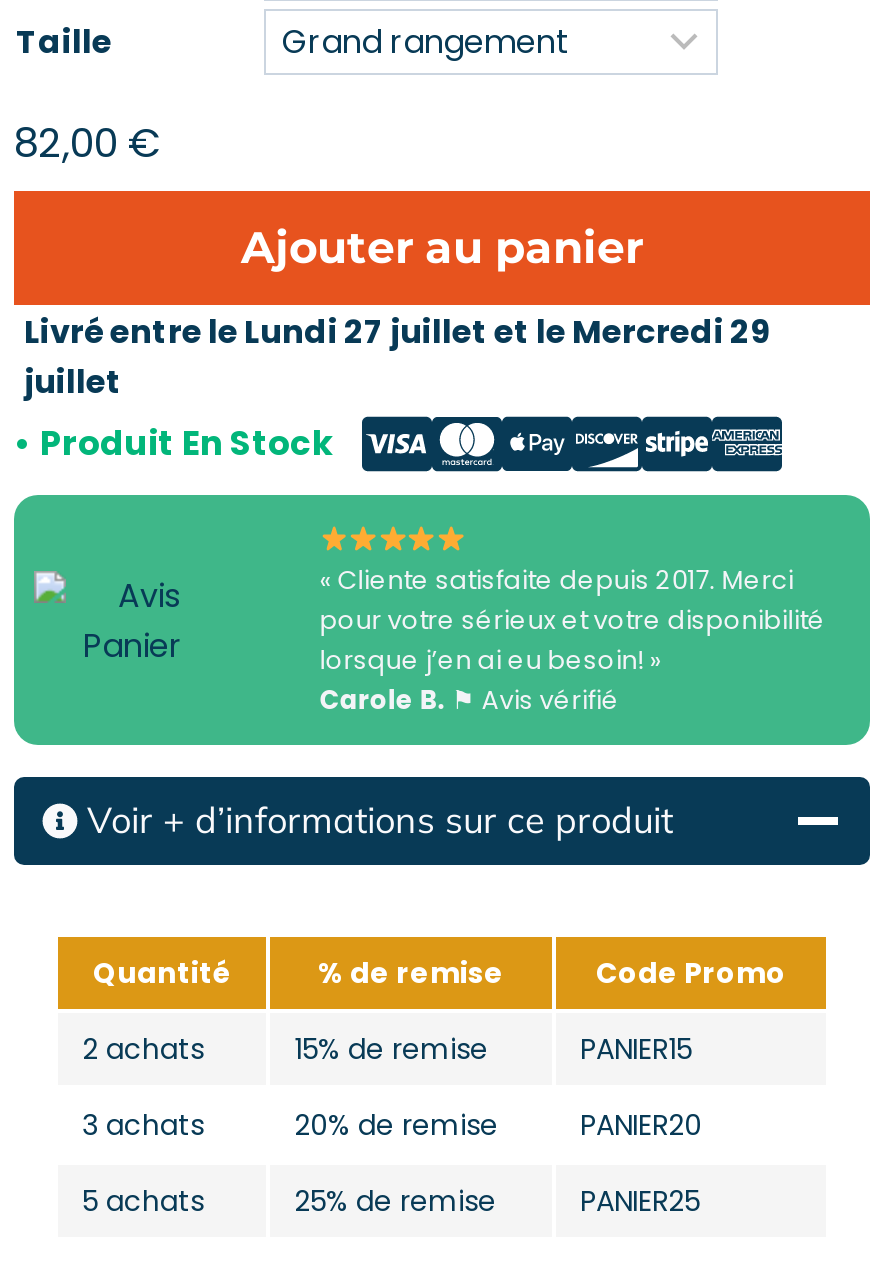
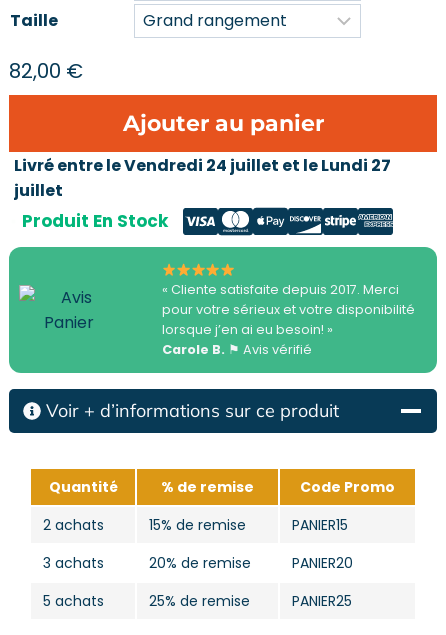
[24,309,772,355] Livré entre le Lundi 27 juillet et le Mercredi 29 -> [14,154,391,177] Livré entre le Vendredi 24 juillet et le Lundi 27

